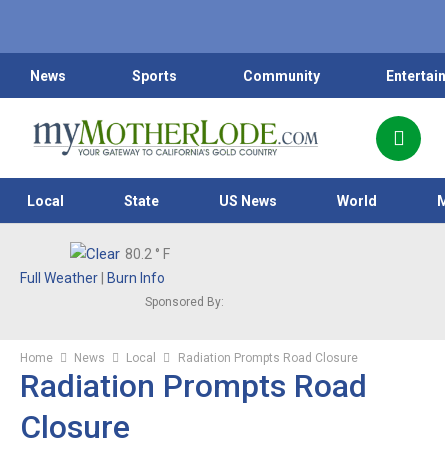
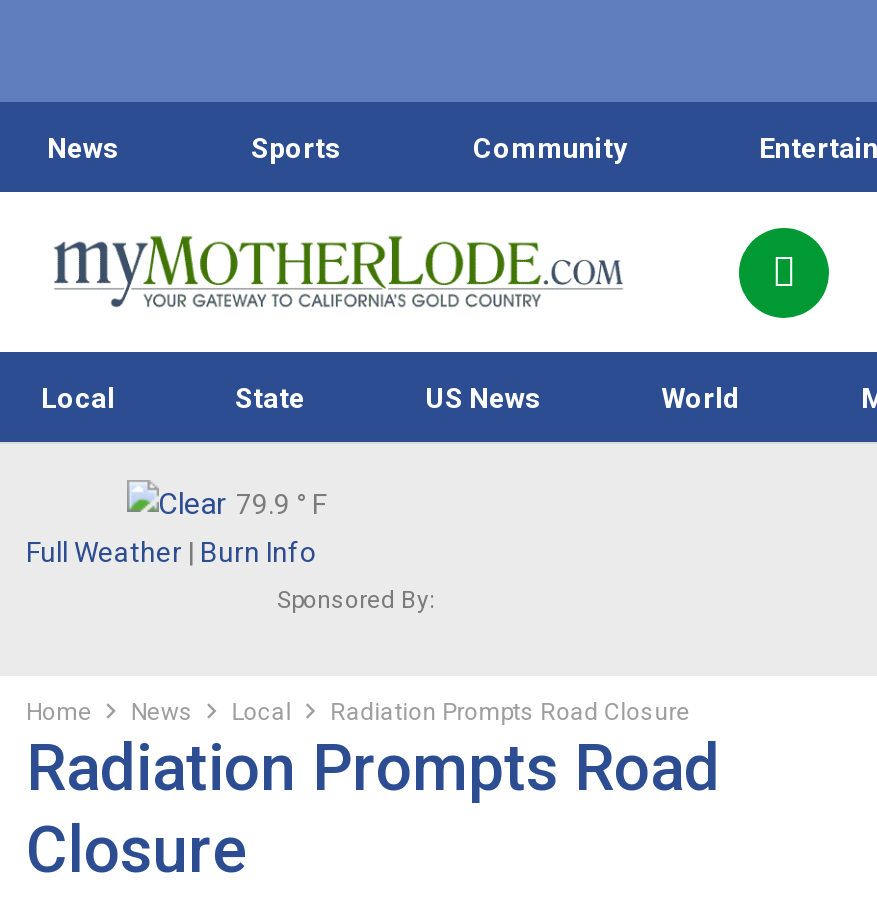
[124,246,169,262] 80.2 ° F -> [236,488,326,520] 79.9 ° F

